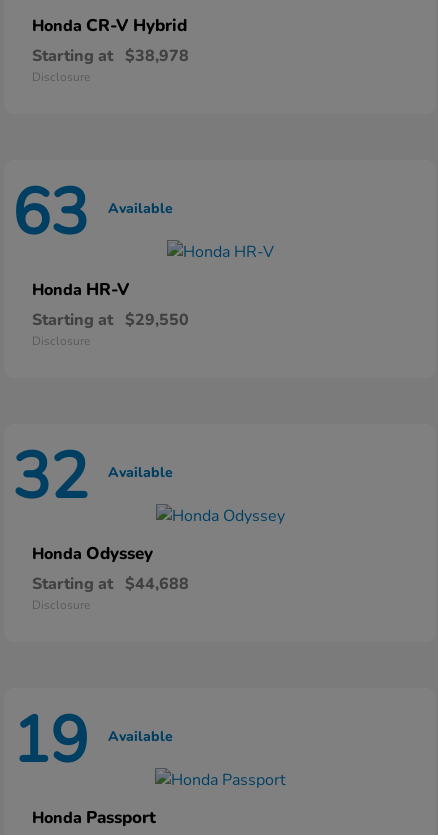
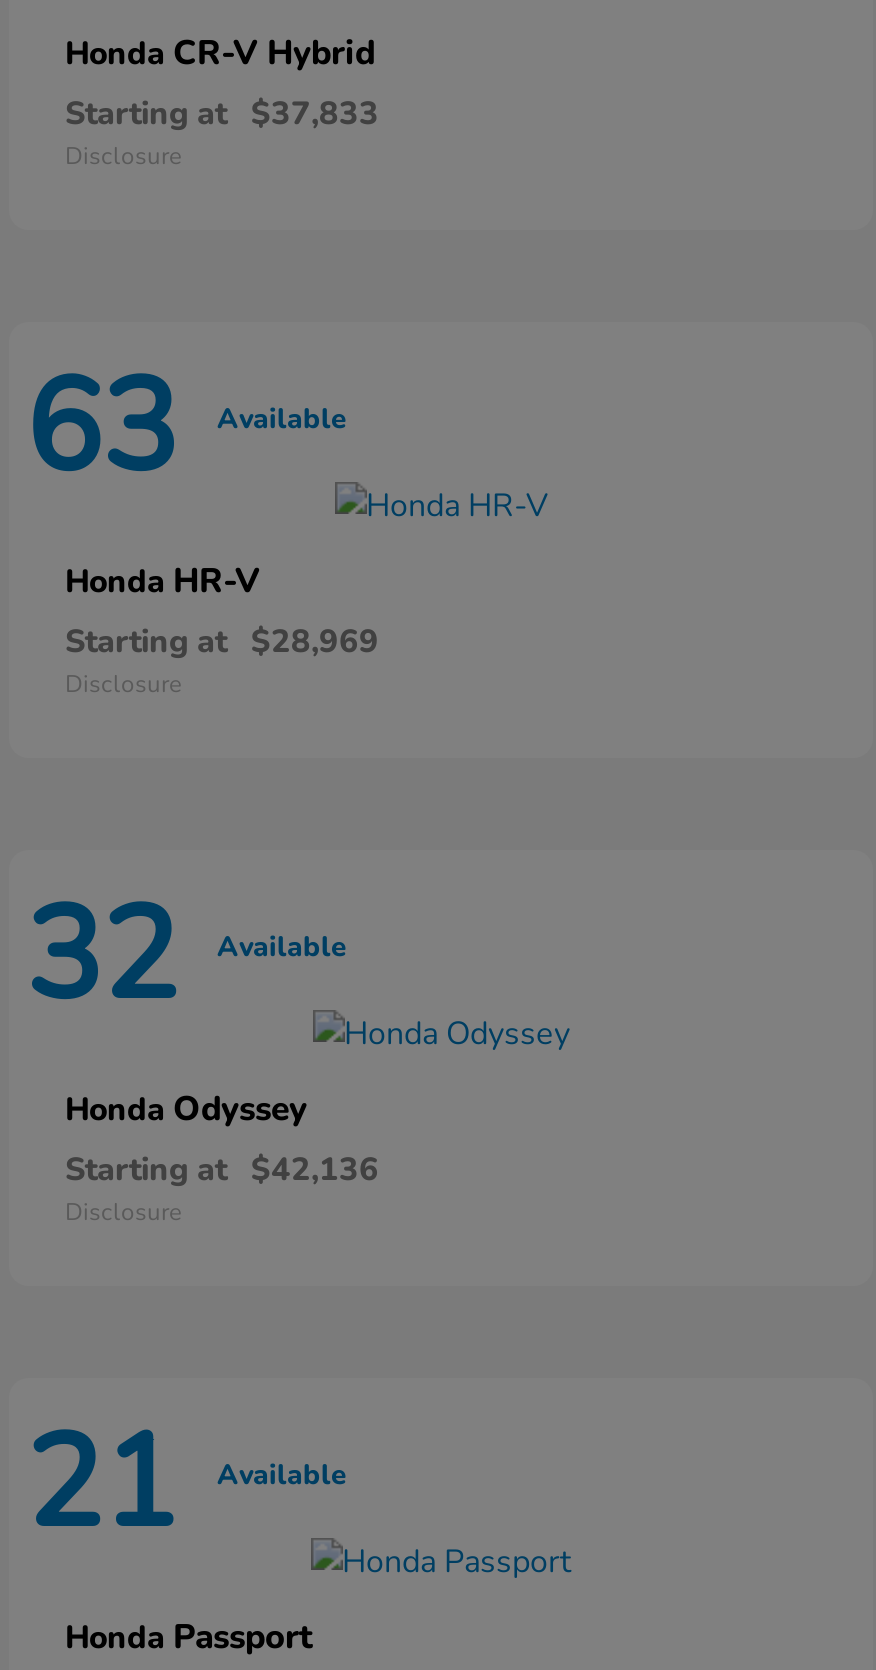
[32,45,189,67] Starting at $38,978 -> [65,92,379,136] Starting at $37,833
[32,309,189,331] Starting at $29,550 -> [65,620,379,664] Starting at $28,969
[32,573,189,595] Starting at $44,688 -> [65,1149,379,1193] Starting at $42,136
[12,697,173,785] 19 Available -> [25,1396,347,1572] 21 Available

